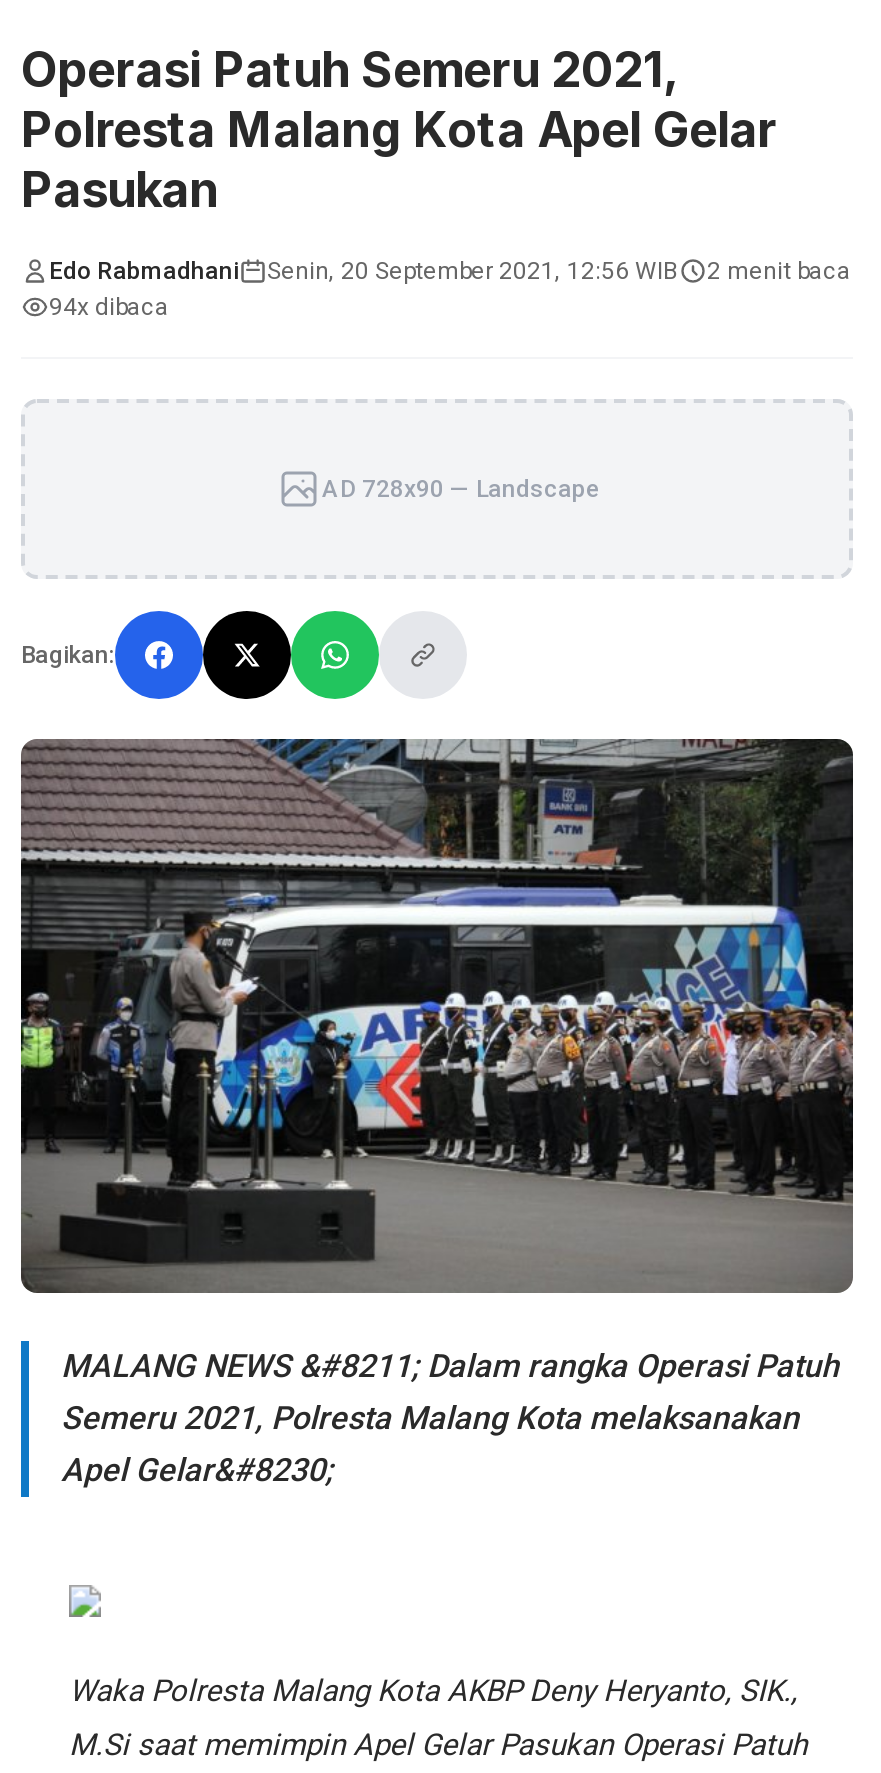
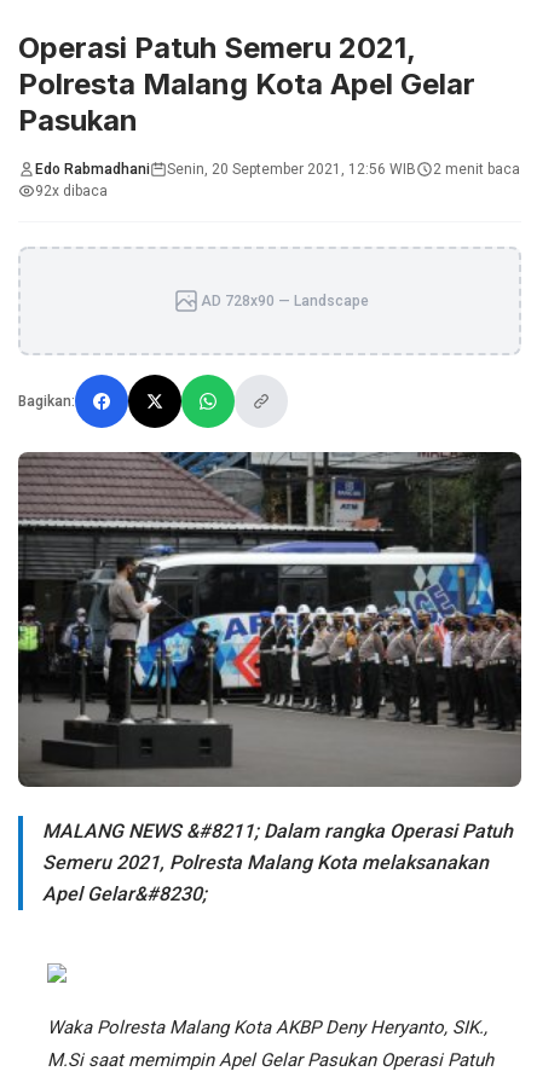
[49,293,169,321] 94x dibaca -> [35,183,108,199] 92x dibaca

